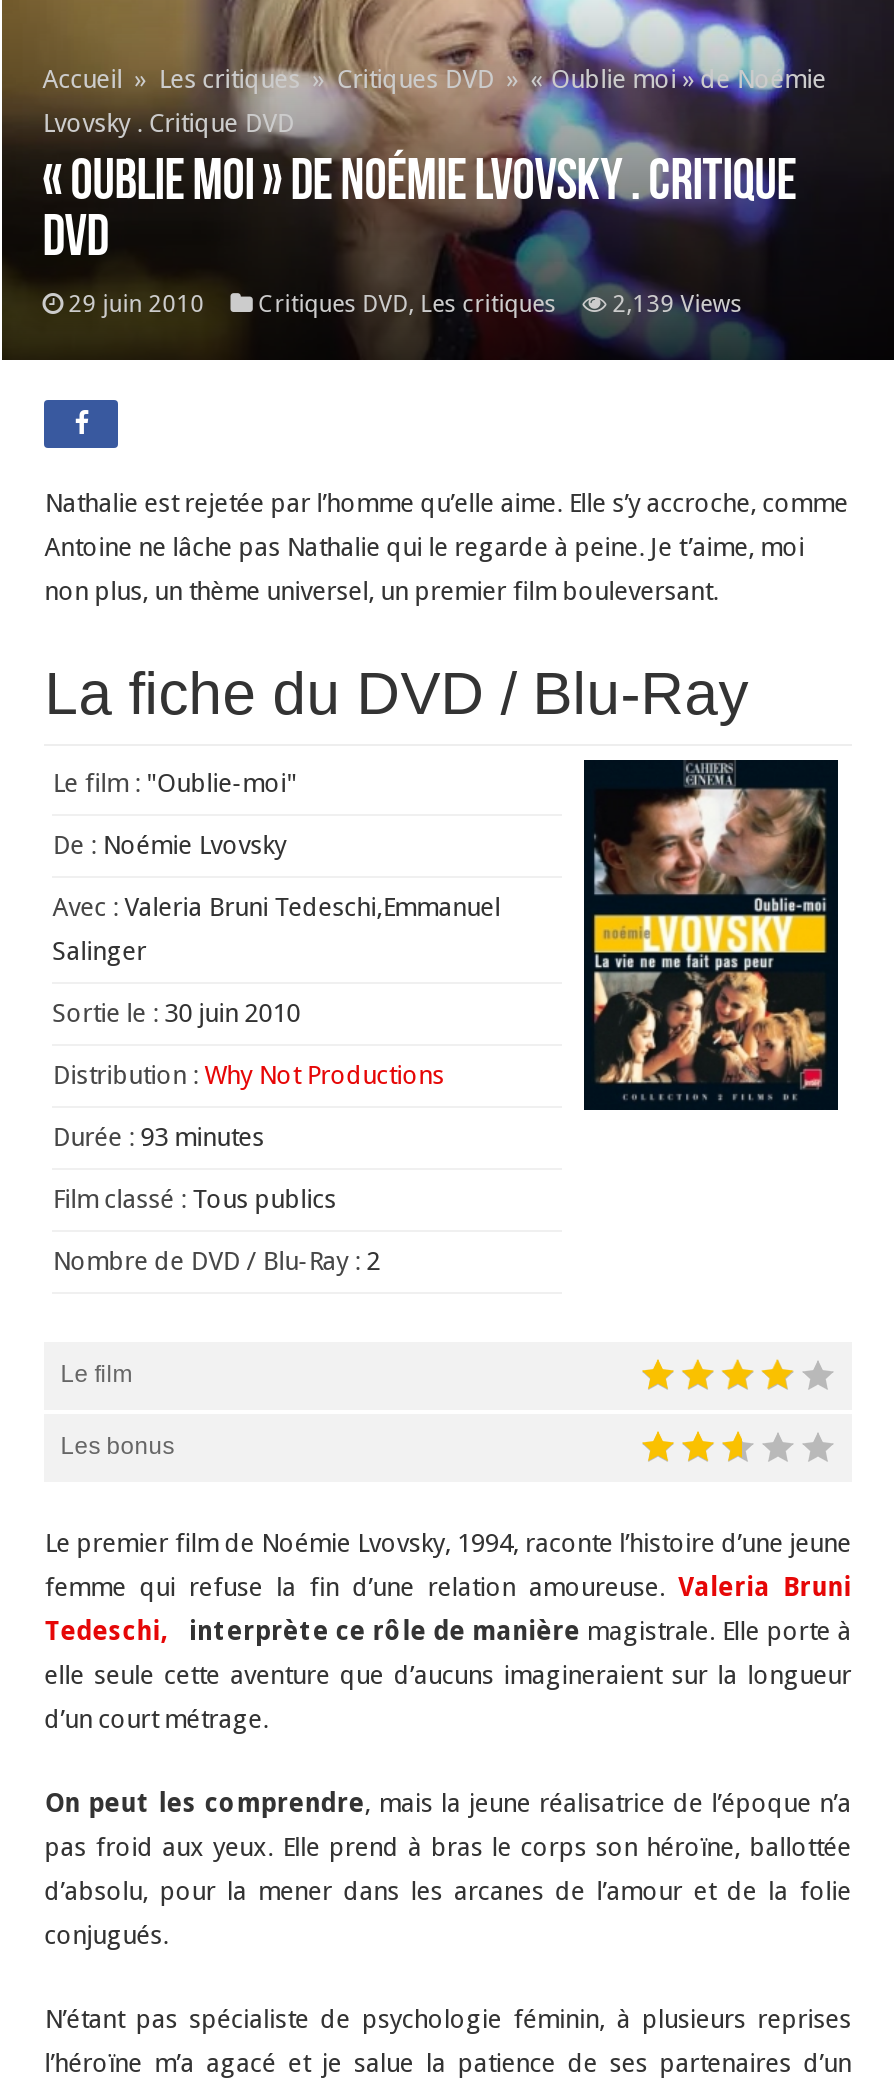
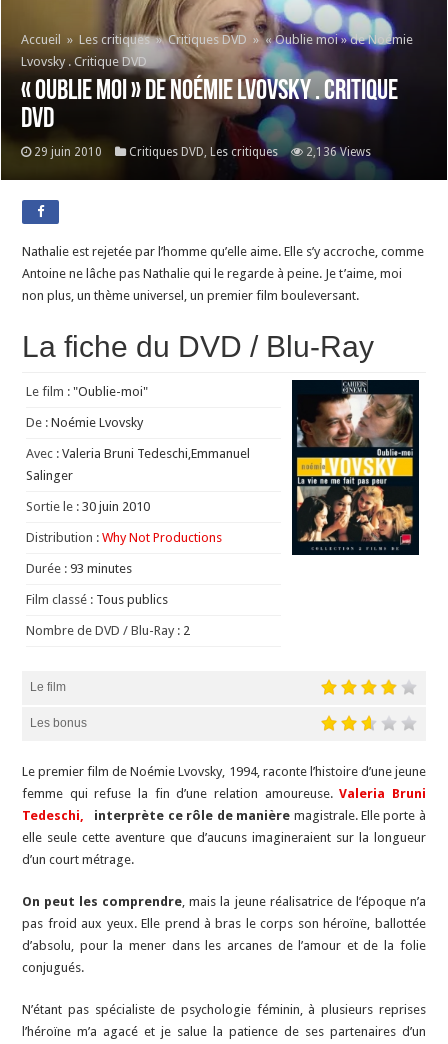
[68,290,742,318] 29 juin 2010 Critiques DVD, Les critiques 2,139 Views -> [34,145,371,159] 29 juin 2010 Critiques DVD, Les critiques 2,136 Views

